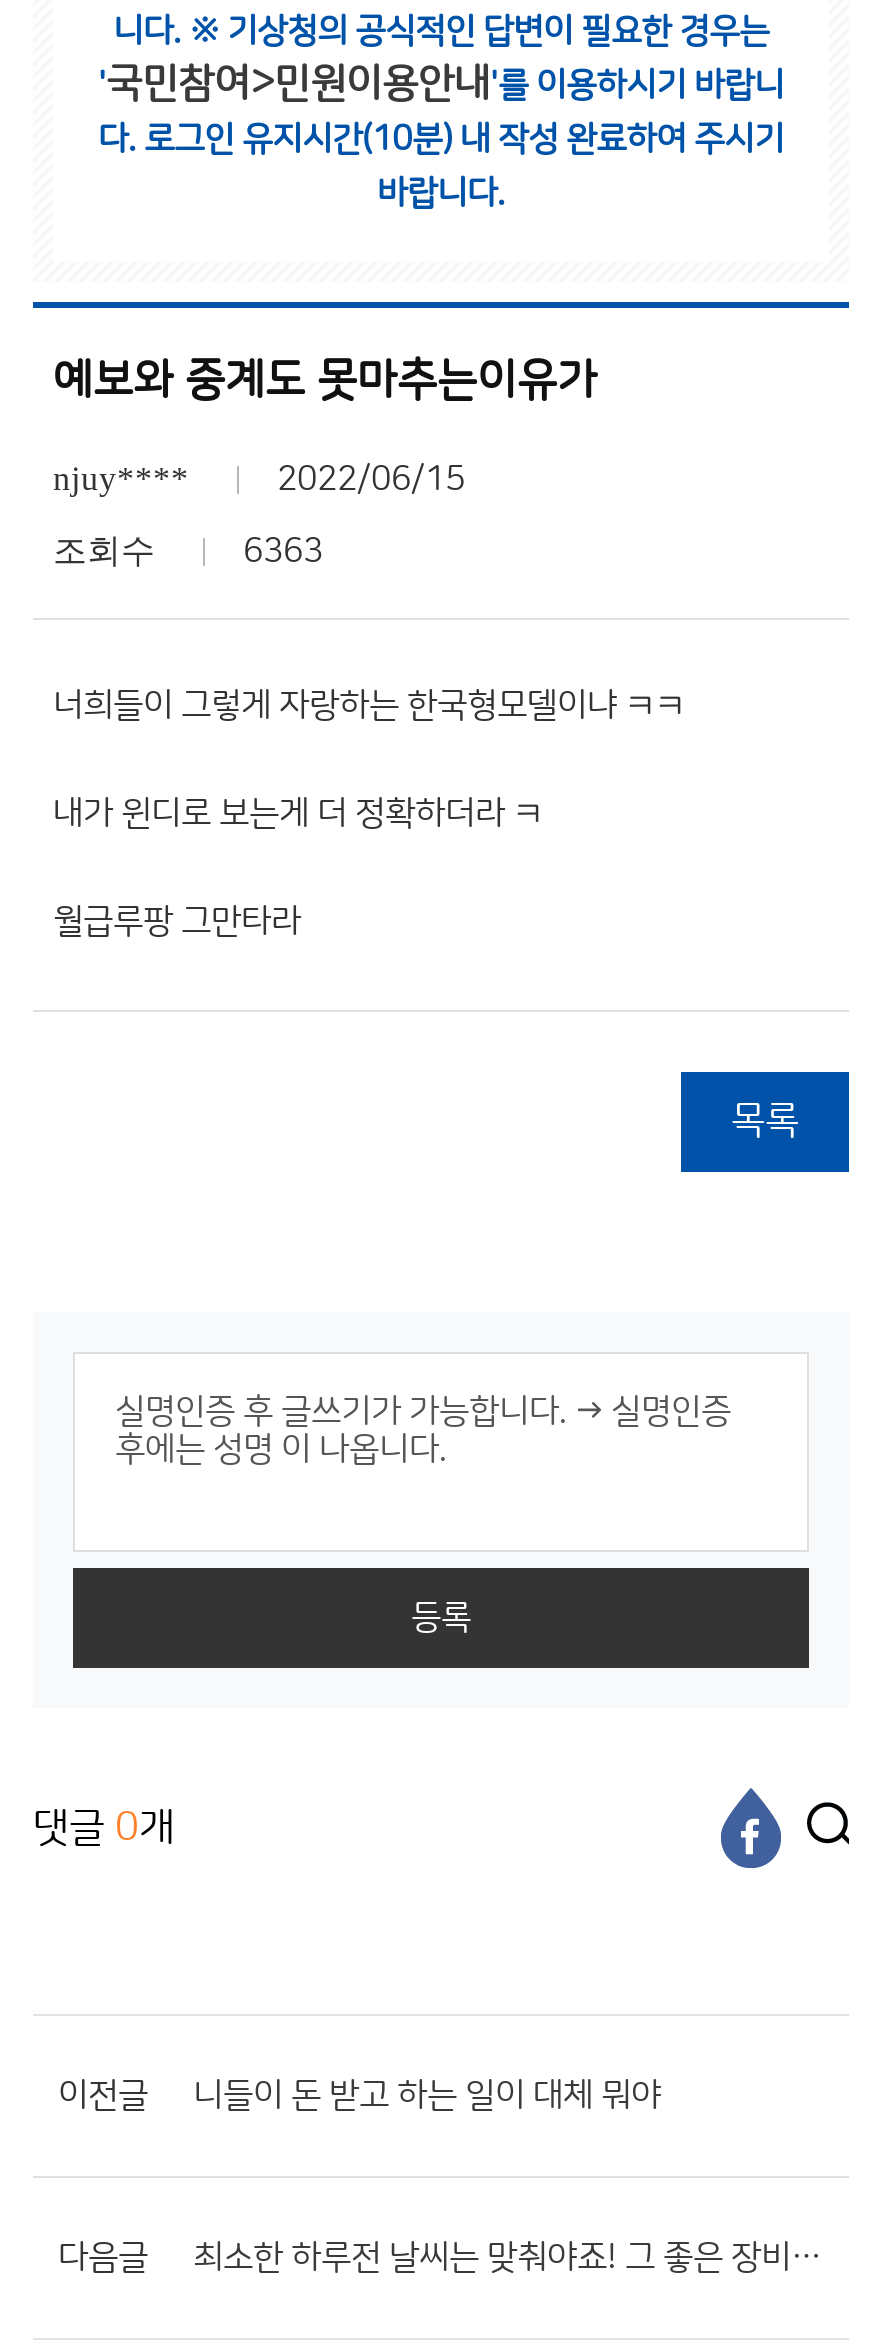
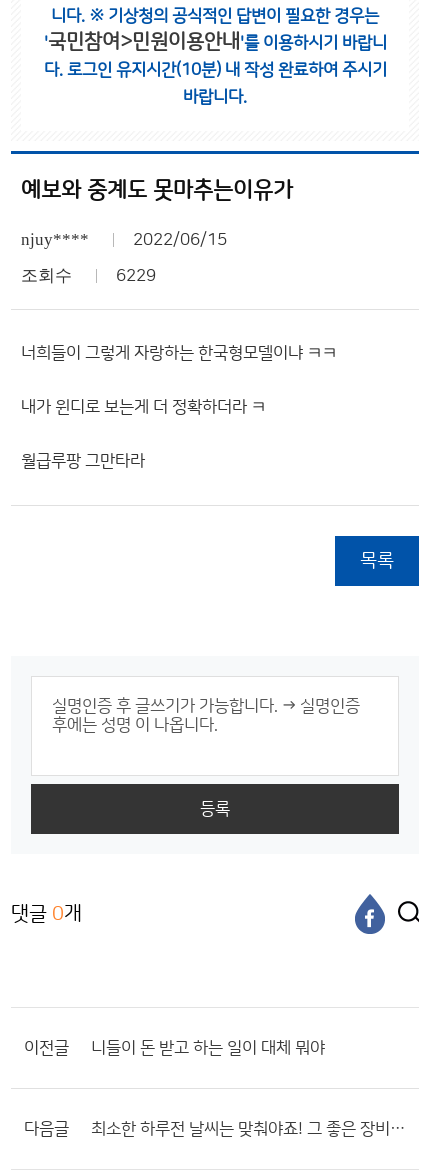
[235,534,323,570] 6363 -> [112,267,156,285] 6229

